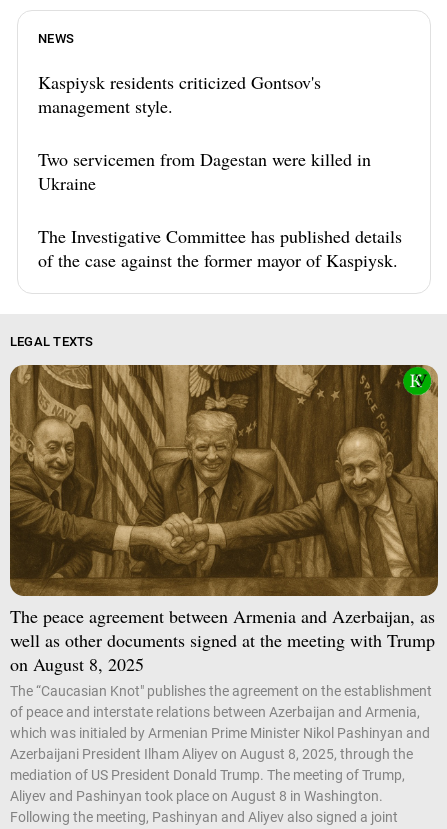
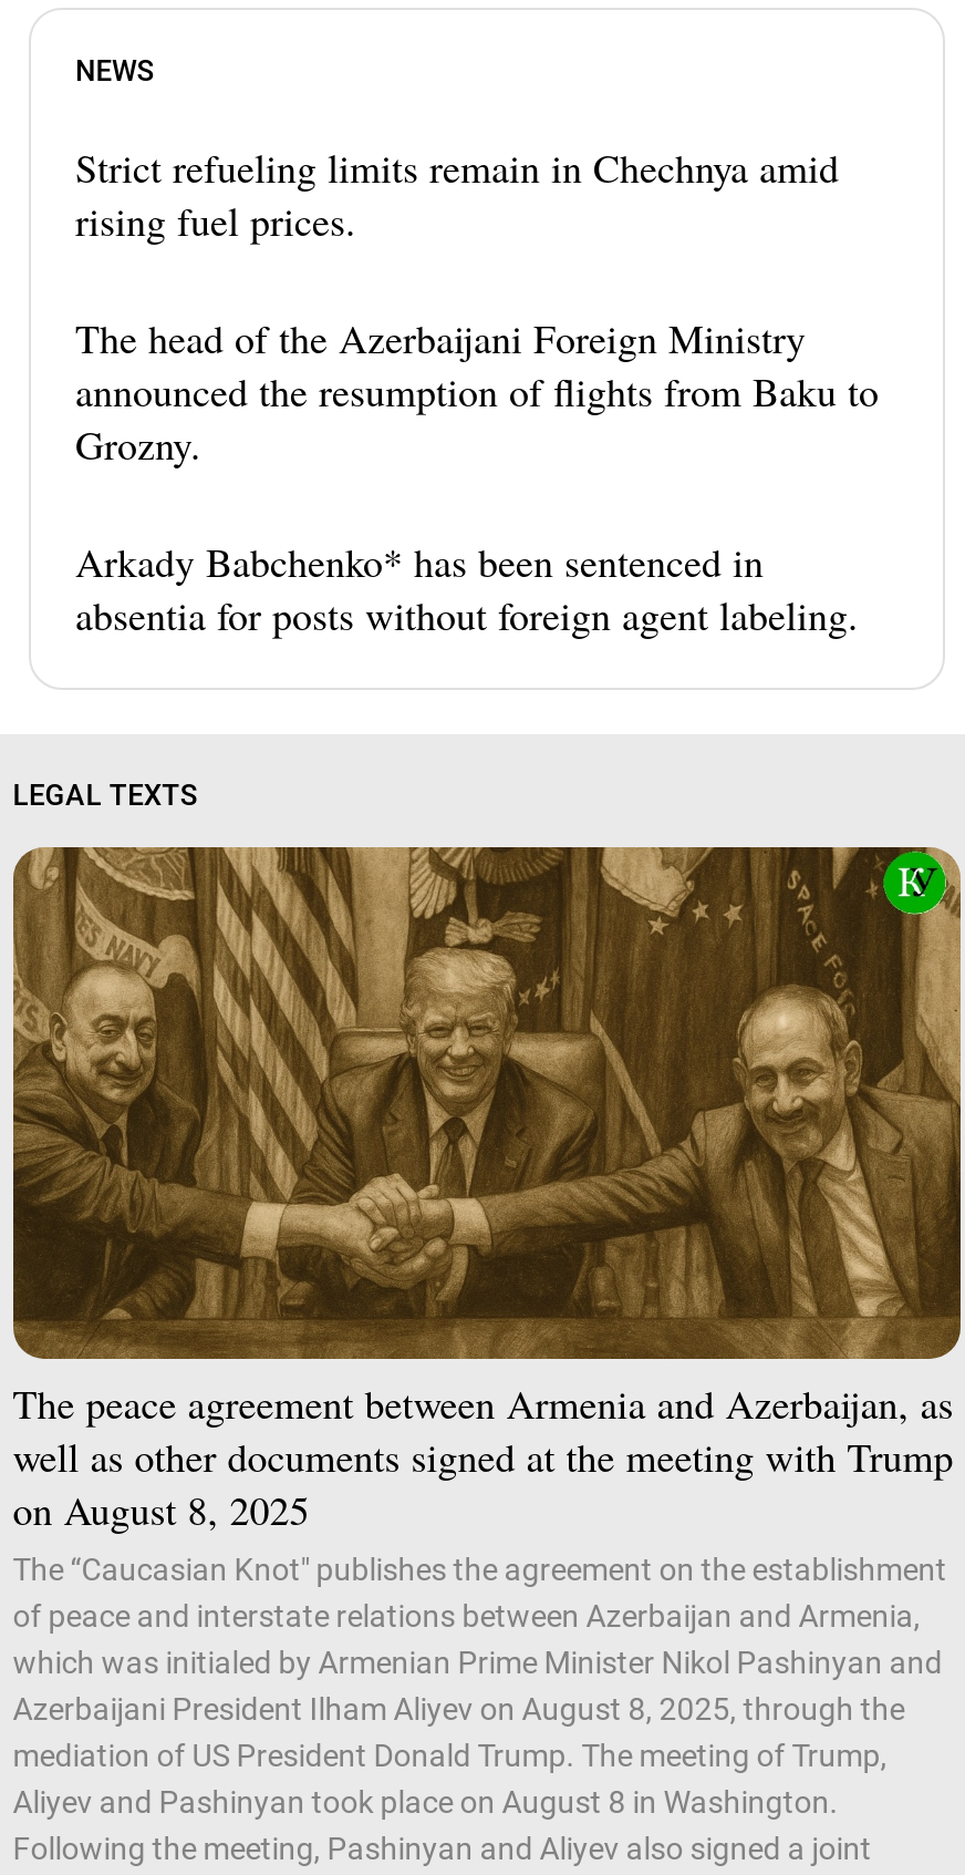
[38,70,321,118] Kaspiysk residents criticized Gontsov's | management style. -> [75,142,839,248] Strict refueling limits remain in Chechnya amid | rising fuel prices.
[38,147,371,195] Two servicemen from Dagestan were killed in | Ukraine -> [75,312,879,472] The head of the Azerbaijani Foreign Ministry | announced the resumption of flights from Baku to | Grozny.
[38,224,402,272] The Investigative Committee has published details | of the case against the former mayor of Kaspiysk. -> [75,536,859,642] Arkady Babchenko* has been sentenced in | absentia for posts without foreign agent labeling.

